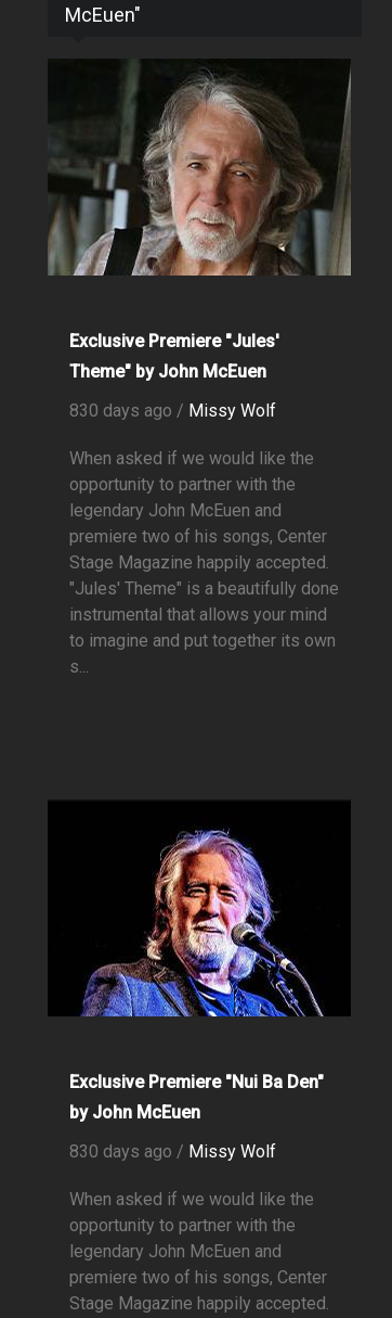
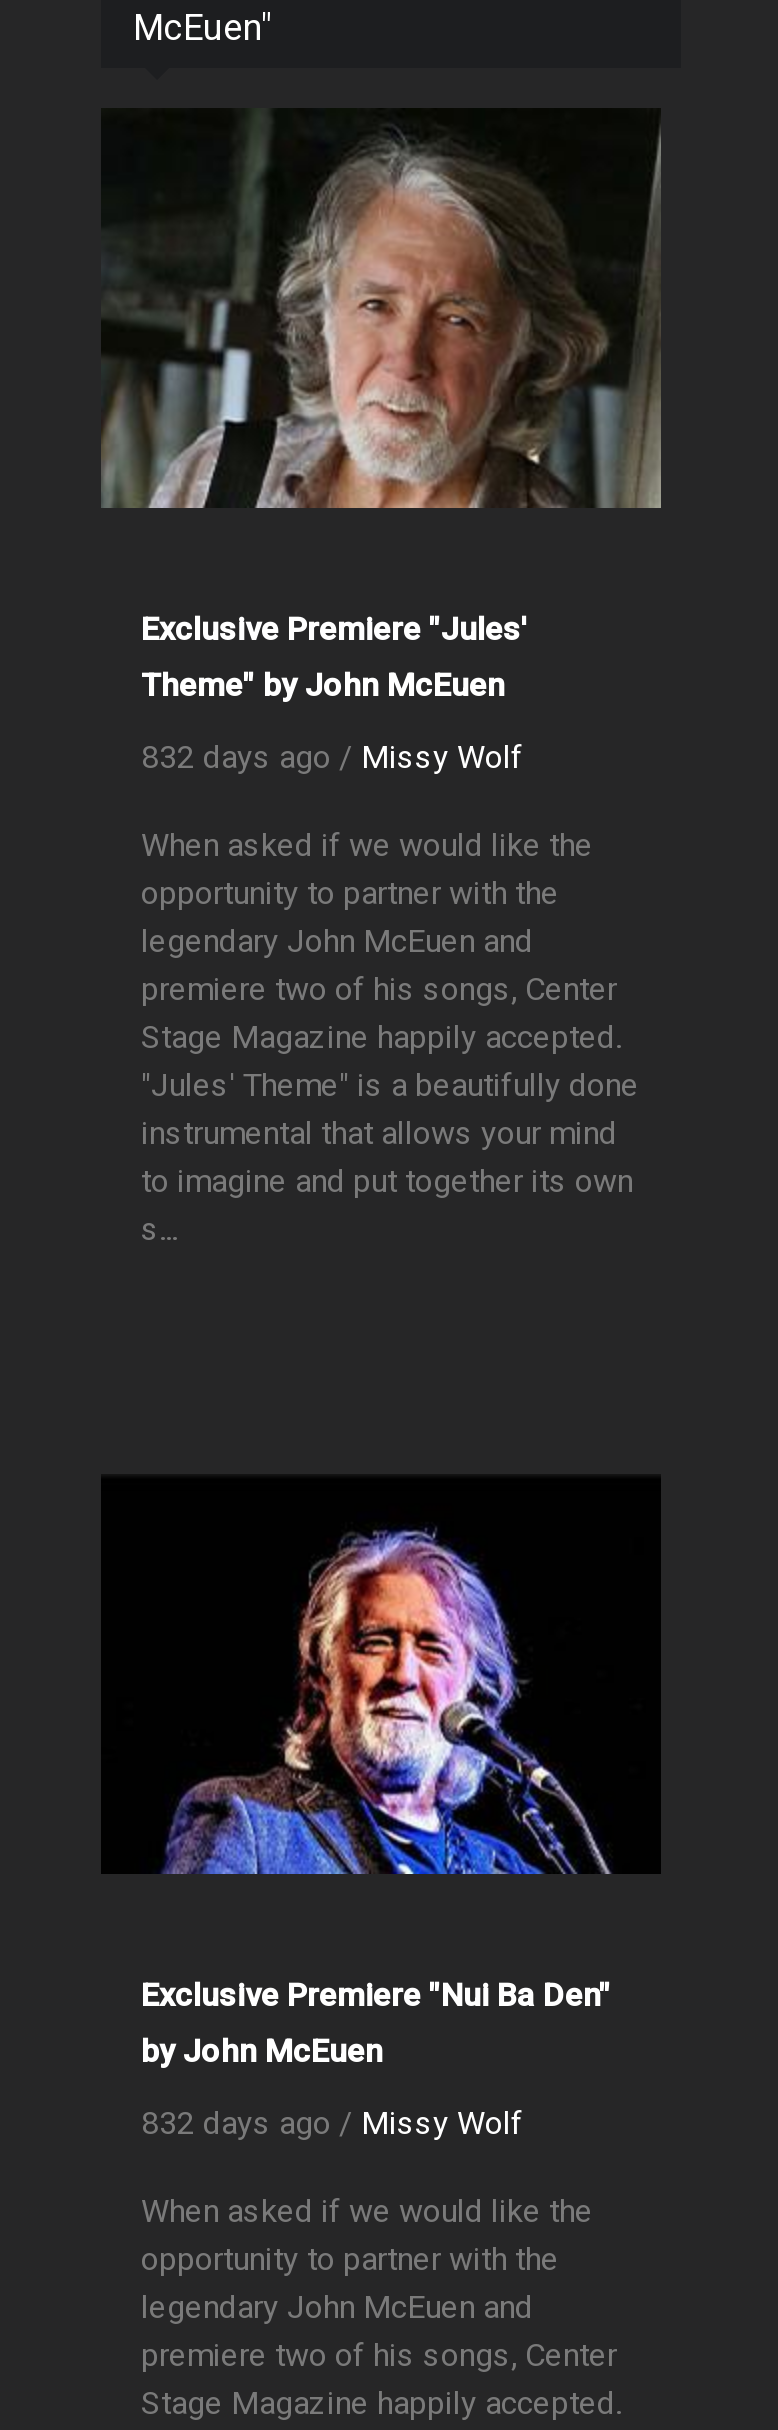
[69,401,276,421] 830 days ago / Missy Wolf -> [141,739,523,777] 832 days ago / Missy Wolf
[69,1142,276,1162] 830 days ago / Missy Wolf -> [141,2105,523,2143] 832 days ago / Missy Wolf

